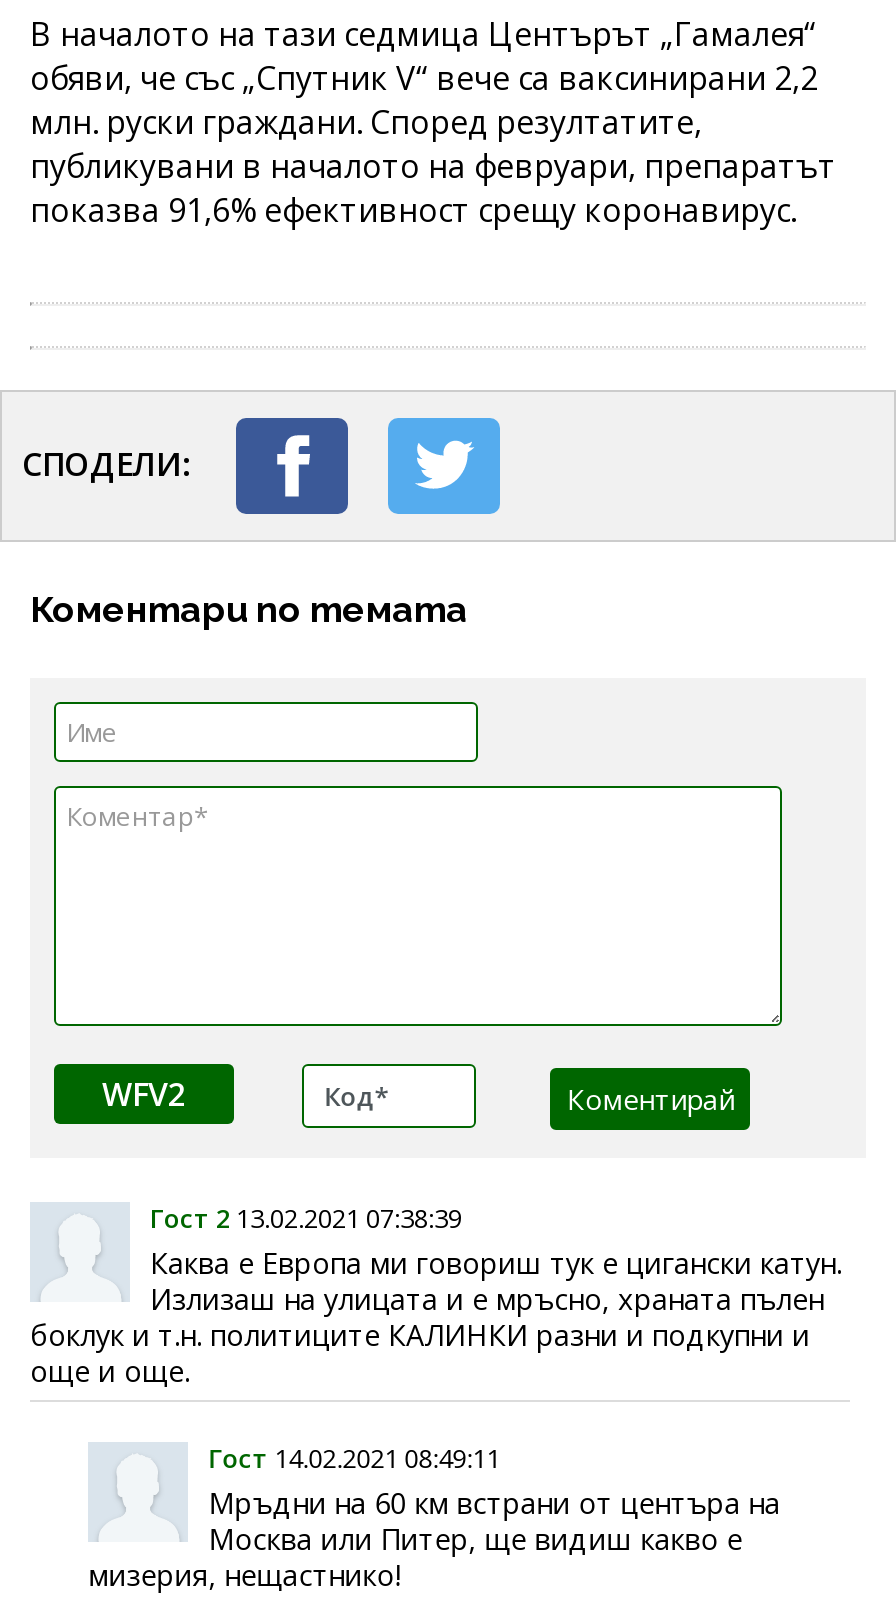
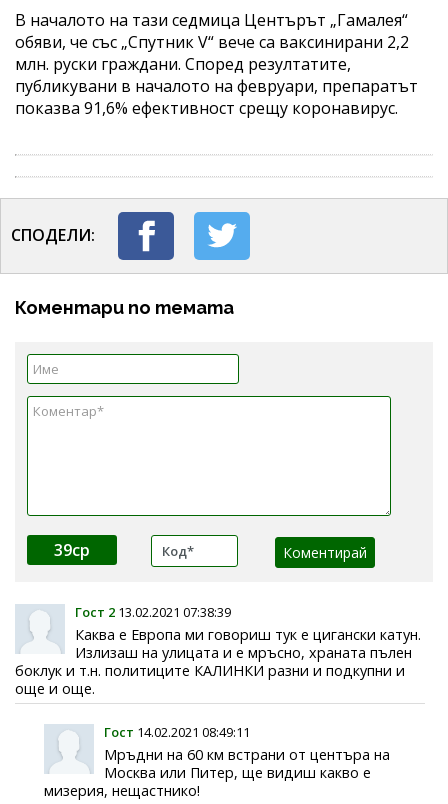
[102,1071,186,1115] WFV2 -> [54,539,90,561] 39cp

